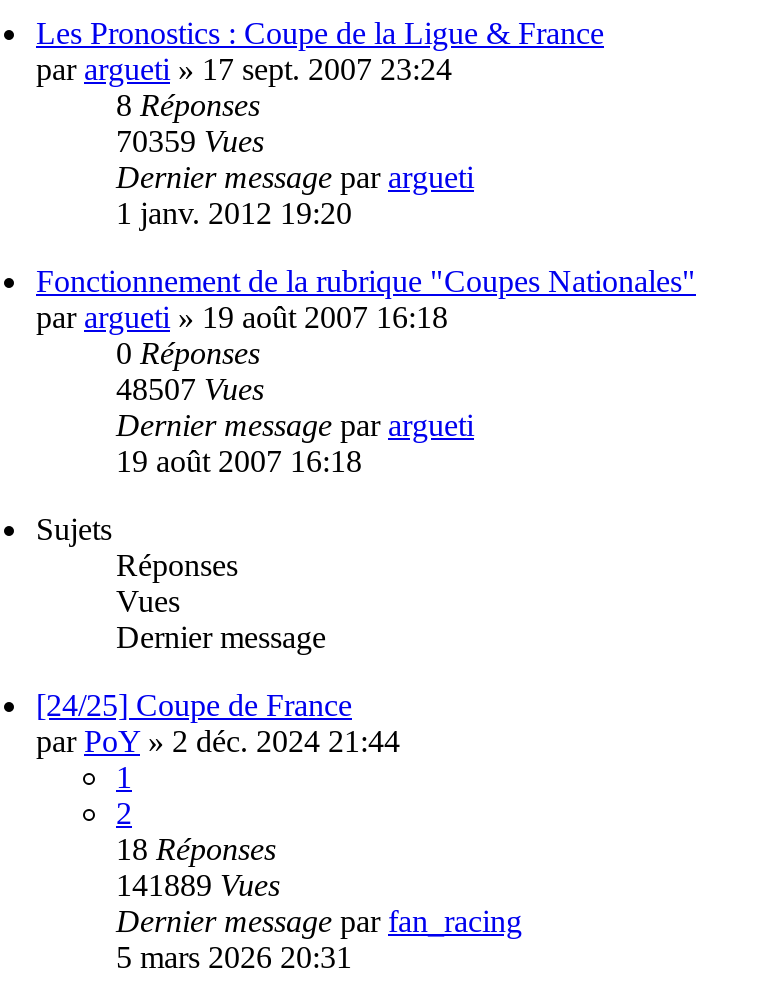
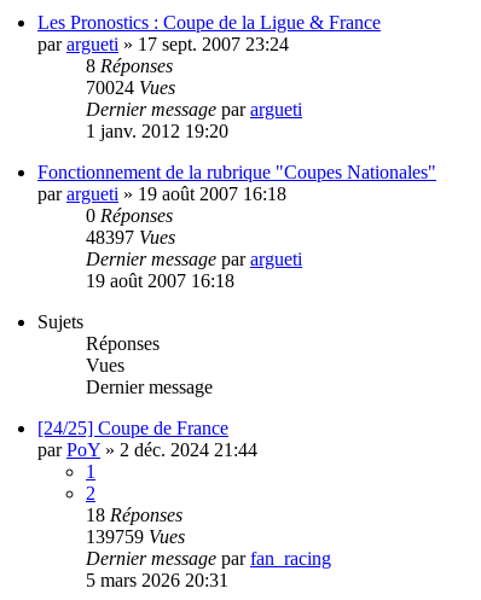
[116,124,264,158] 70359 Vues -> [86,77,175,98] 70024 Vues
[116,372,264,406] 48507 Vues -> [86,227,175,247] 48397 Vues
[116,868,280,902] 141889 Vues -> [86,526,185,547] 139759 Vues

